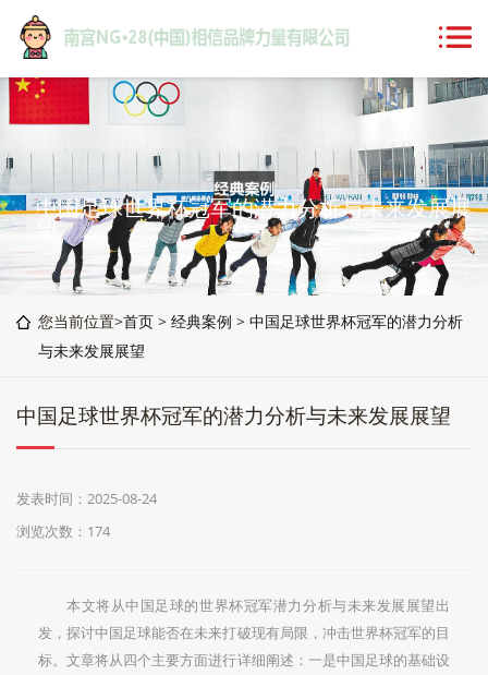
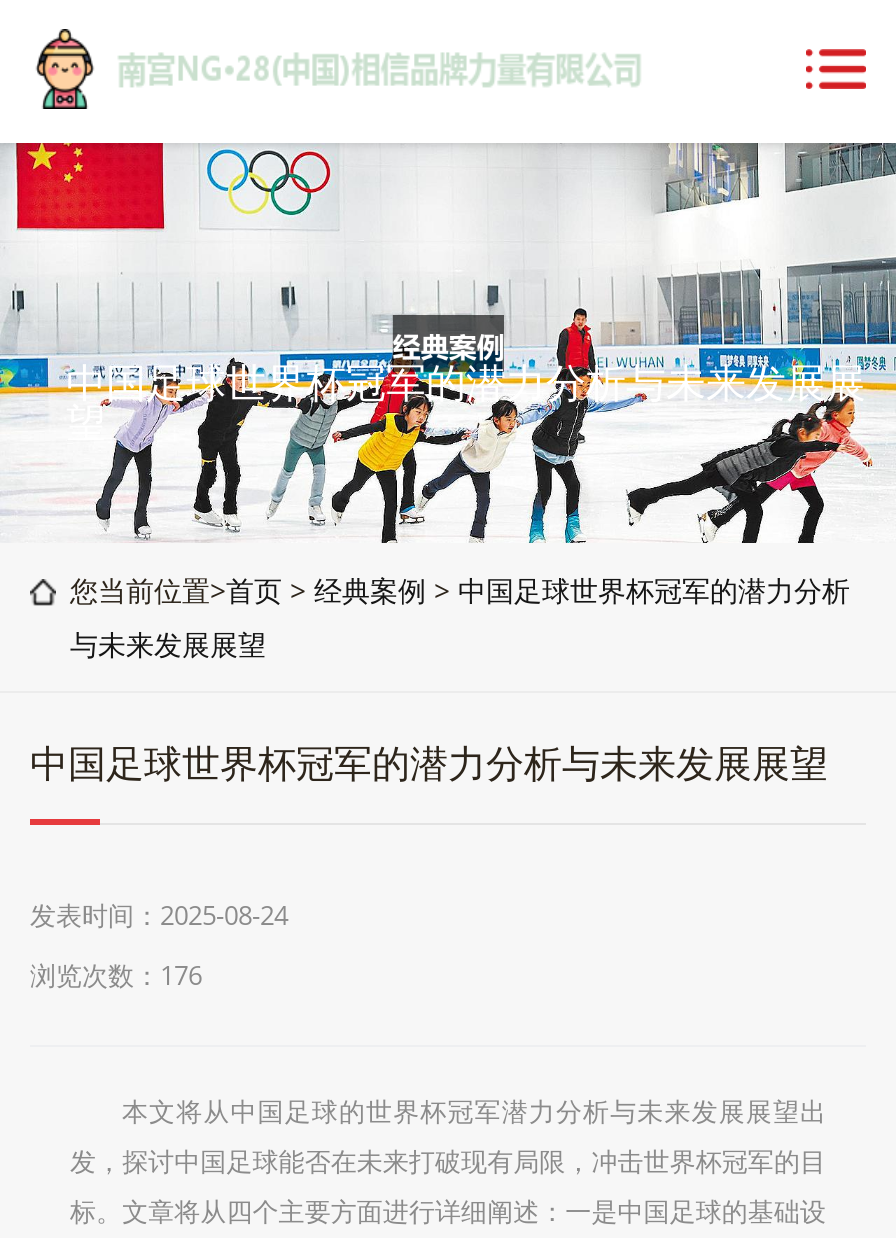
[16,521,110,541] 浏览次数：174 -> [30,957,202,993] 浏览次数：176

